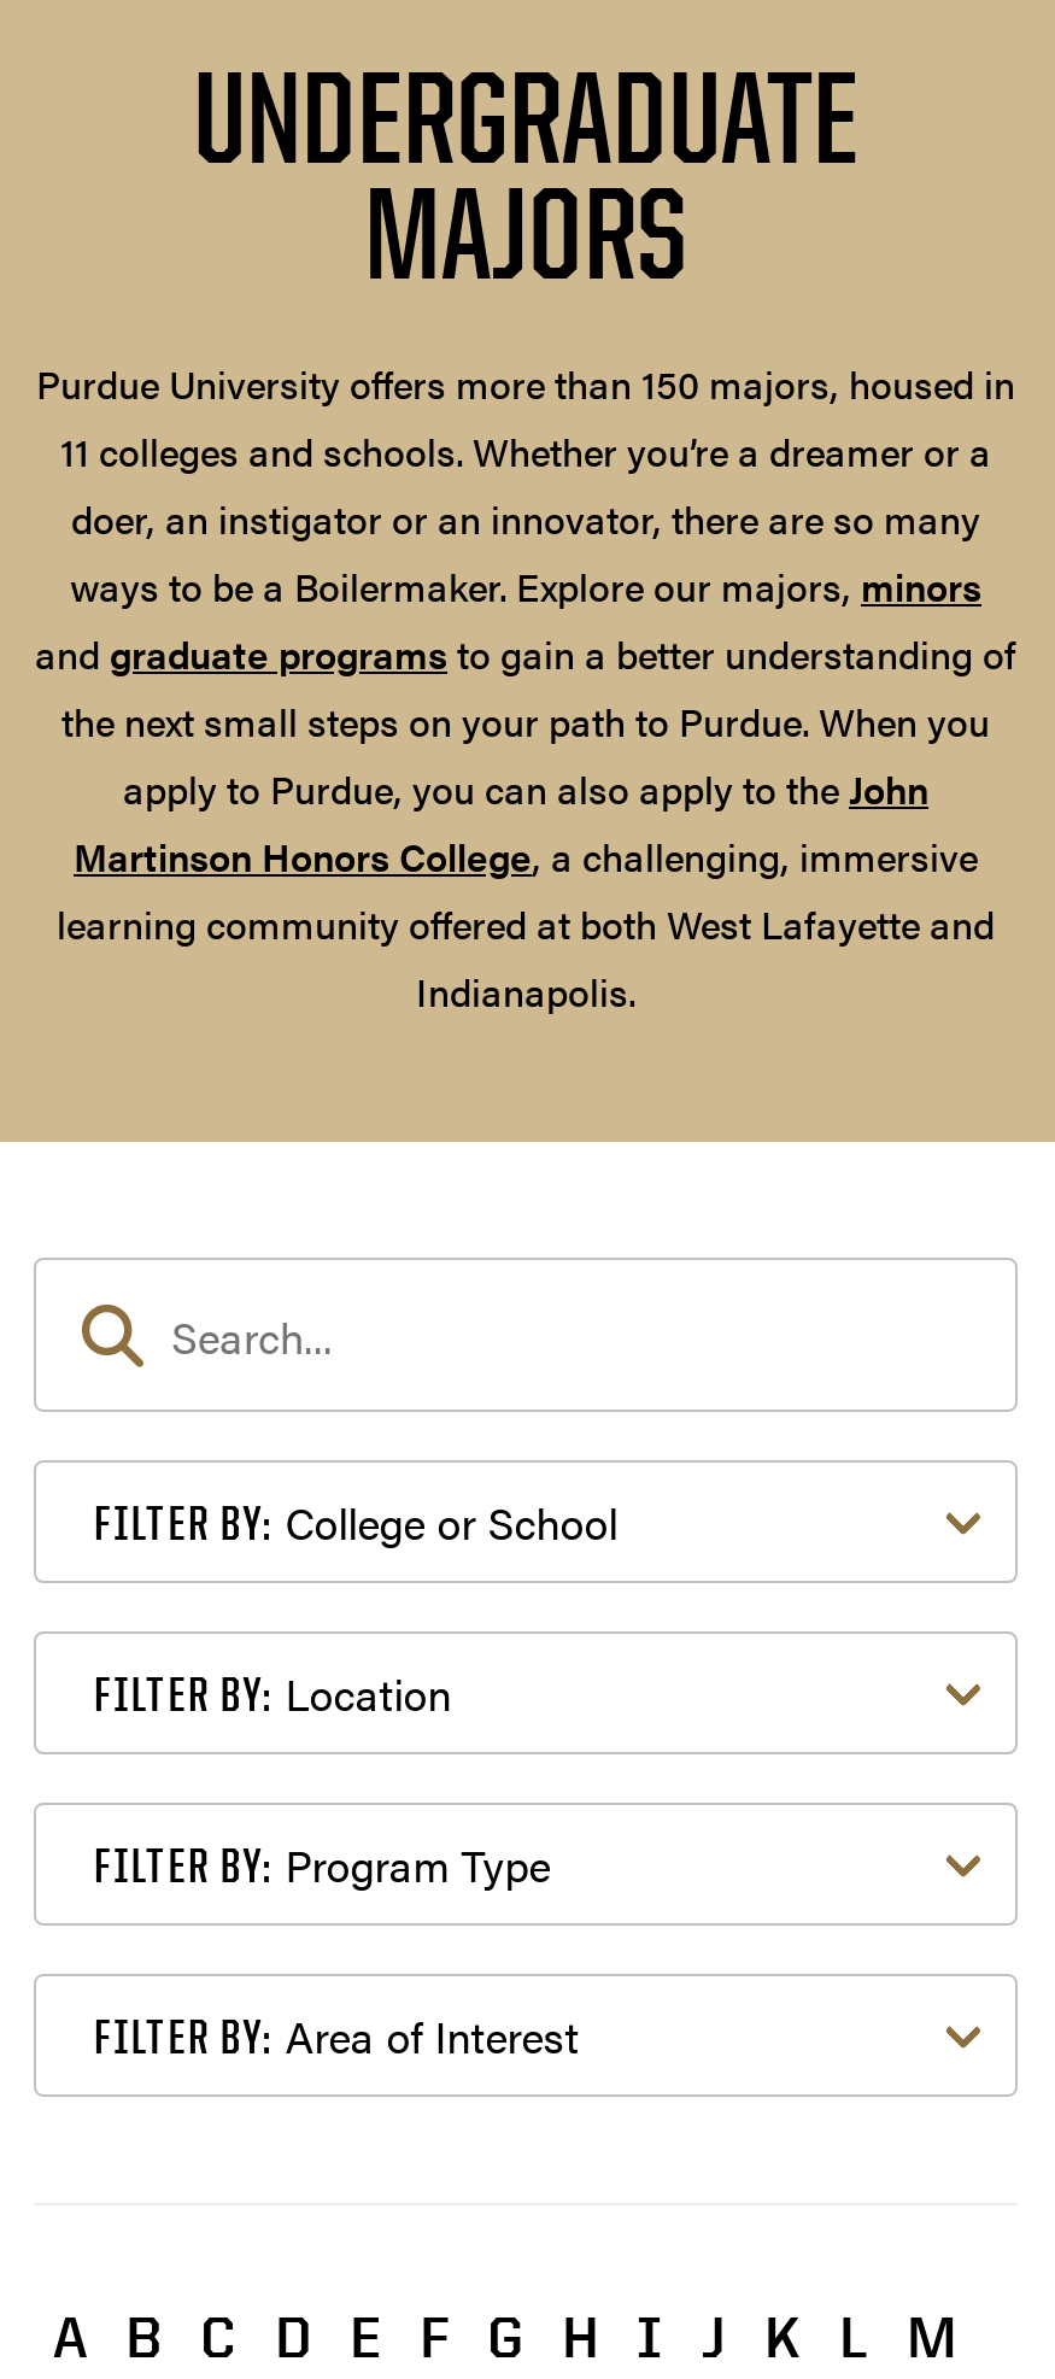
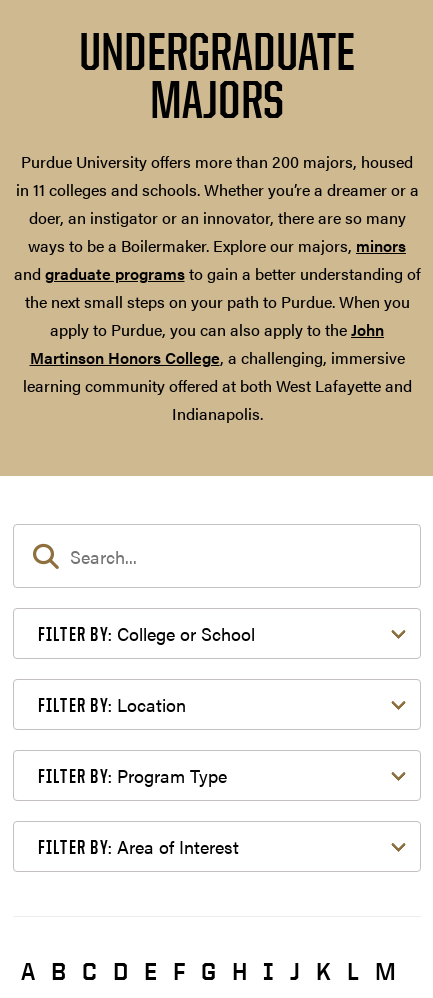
[36,356,1015,479] Purdue University offers more than 150 majors, housed in | 11 colleges and schools. Whether you’re a dreamer or a -> [15,150,418,201] Purdue University offers more than 200 majors, housed | in 11 colleges and schools. Whether you’re a dreamer or a

